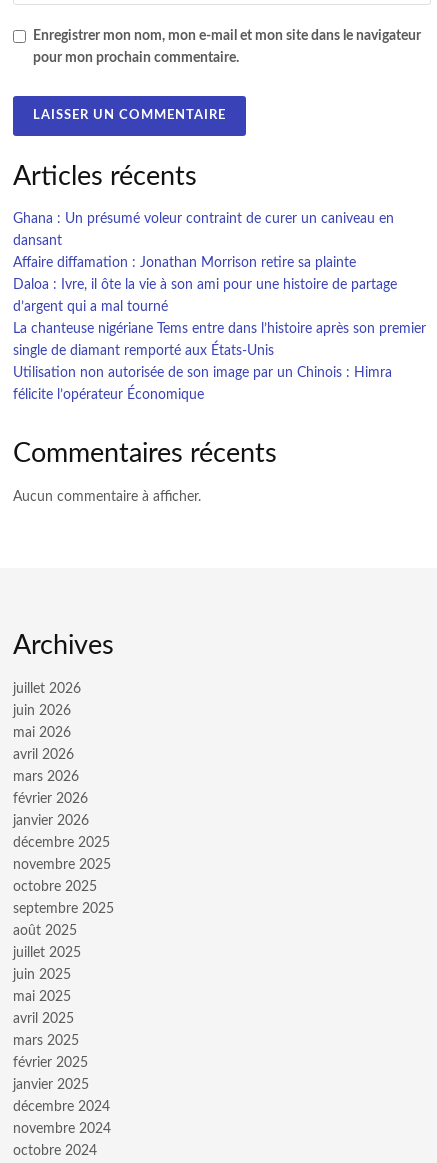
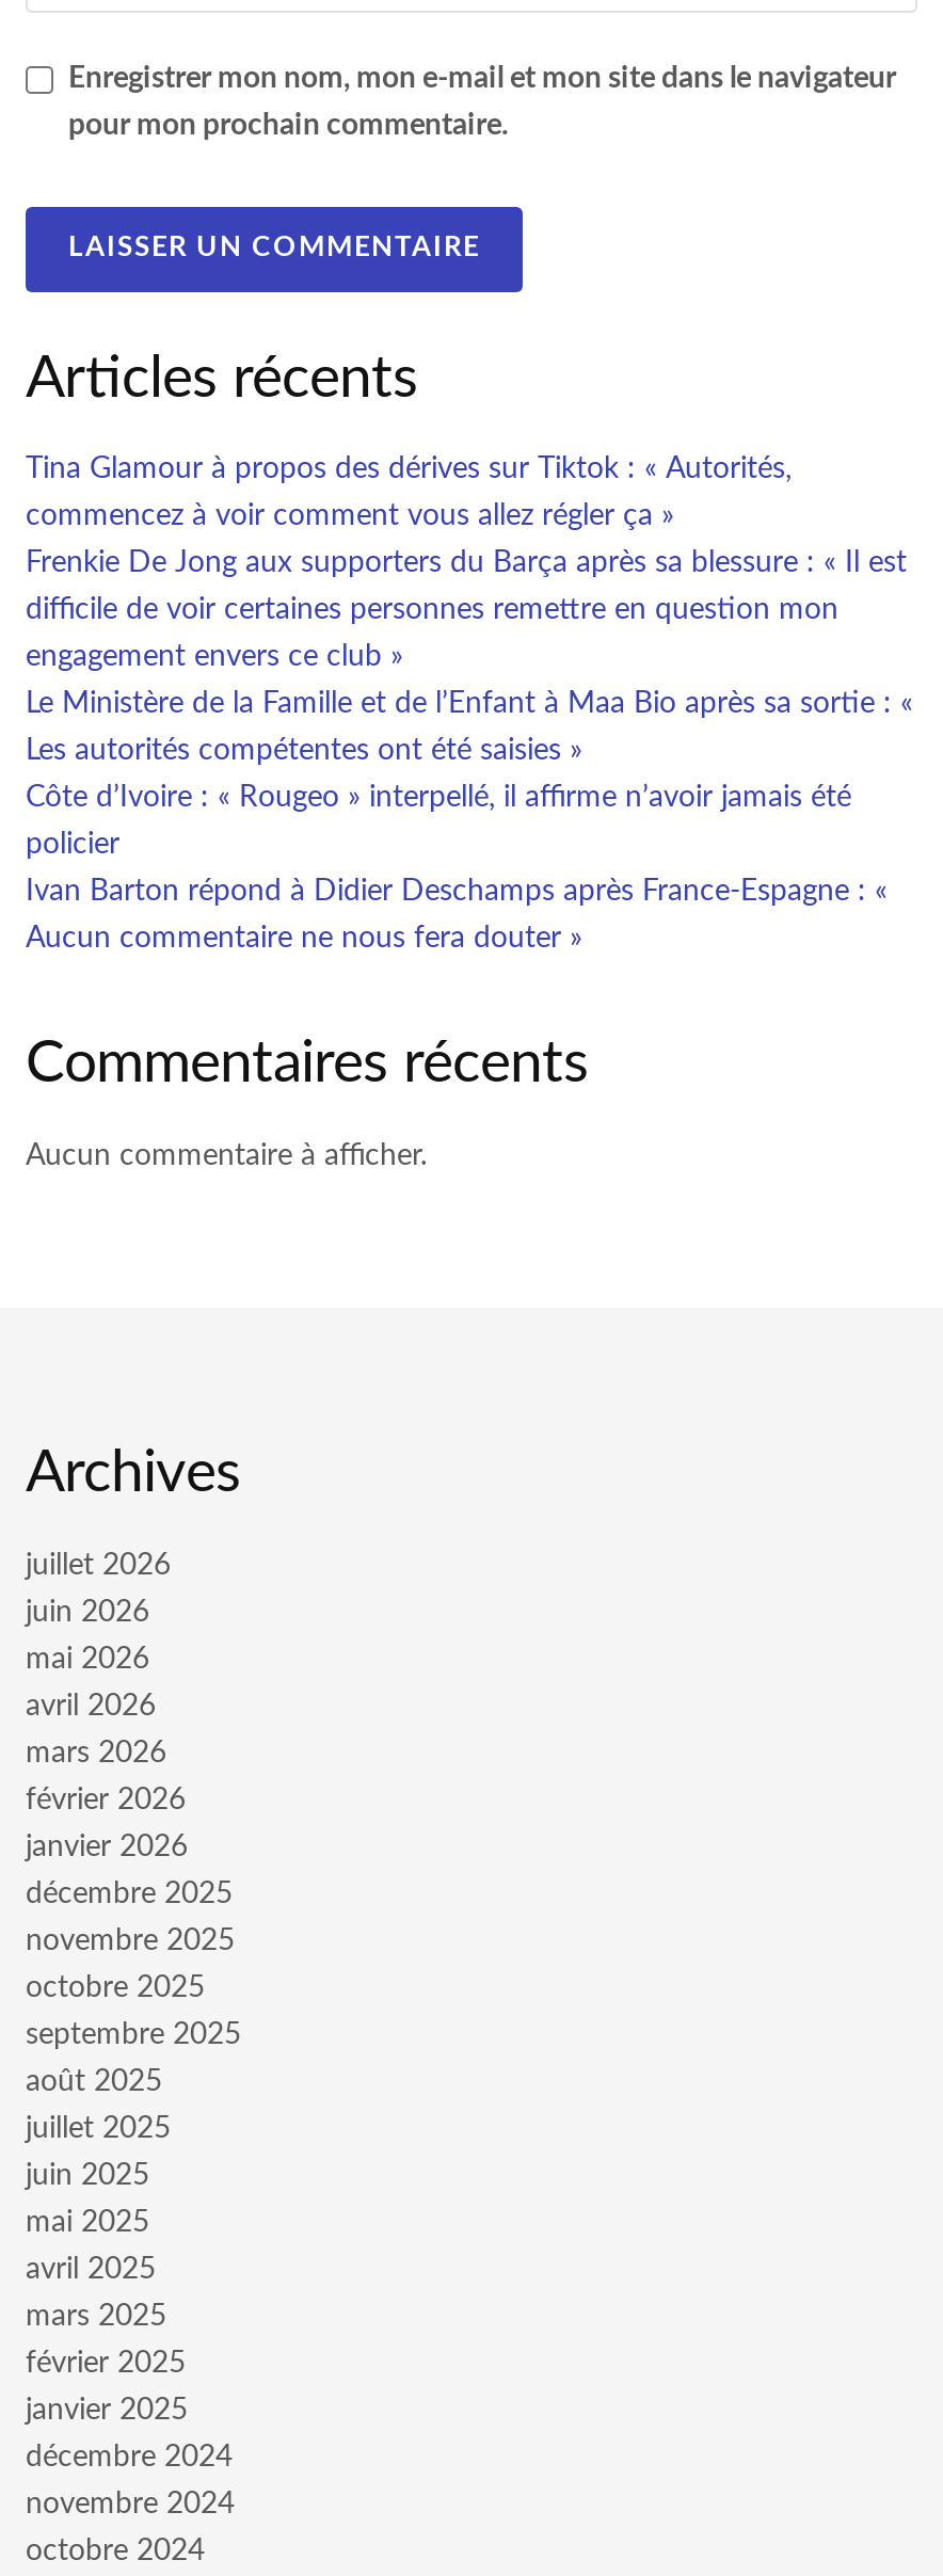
[13,212,426,402] Ghana : Un présumé voleur contraint de curer un caniveau en | dansant | Affaire diffamation : Jonathan Morrison retire sa plainte | Daloa : Ivre, il ôte la vie à son ami pour une histoire de partage | d’argent qui a mal tourné | La chanteuse nigériane Tems entre dans l’histoire après son premier | single de diamant remporté aux États-Unis | Utilisation non autorisée de son image par un Chinois : Himra | félicite l’opérateur Économique -> [26,455,913,954] Tina Glamour à propos des dérives sur Tiktok : « Autorités, | commencez à voir comment vous allez régler ça » | Frenkie De Jong aux supporters du Barça après sa blessure : « Il est | difficile de voir certaines personnes remettre en question mon | engagement envers ce club » | Le Ministère de la Famille et de l’Enfant à Maa Bio après sa sortie : « | Les autorités compétentes ont été saisies » | Côte d’Ivoire : « Rougeo » interpellé, il affirme n’avoir jamais été | policier | Ivan Barton répond à Didier Deschamps après France-Espagne : « | Aucun commentaire ne nous fera douter »

